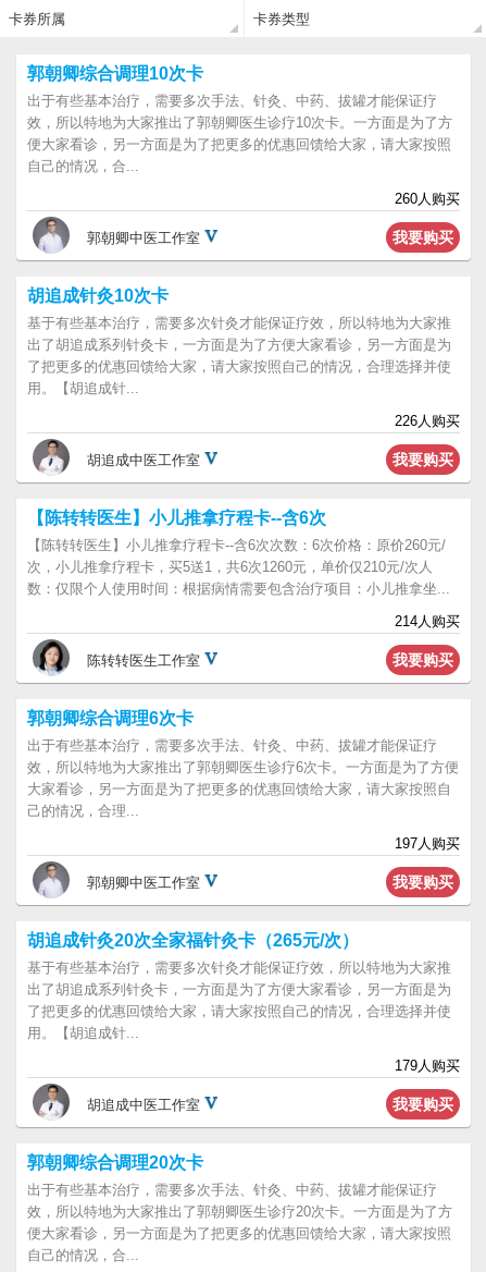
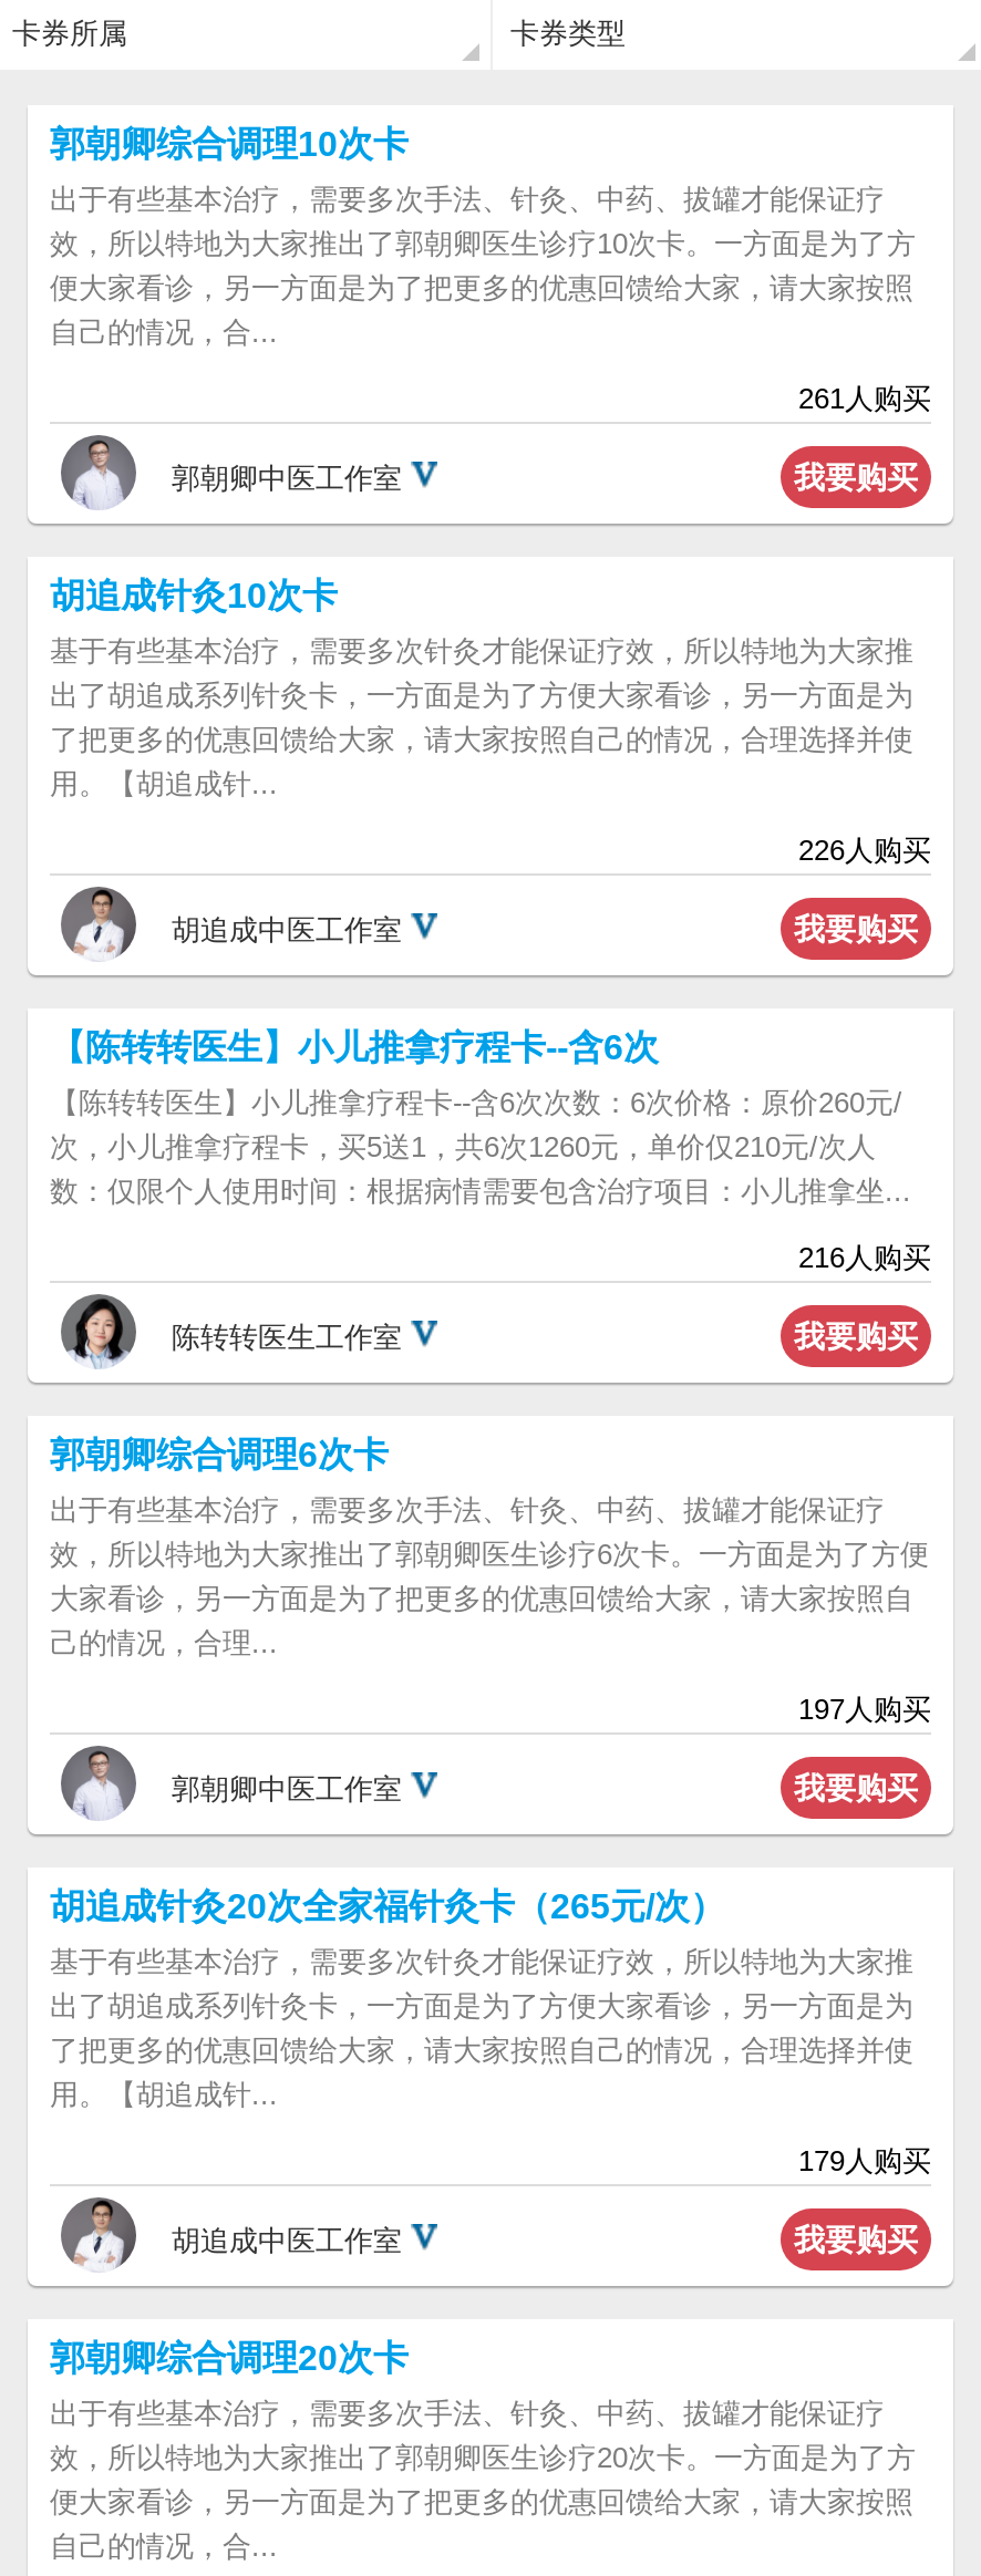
[395,191,460,207] 260人购买 -> [798,382,931,415] 261人购买
[395,613,460,629] 214人购买 -> [798,1241,931,1274] 216人购买

